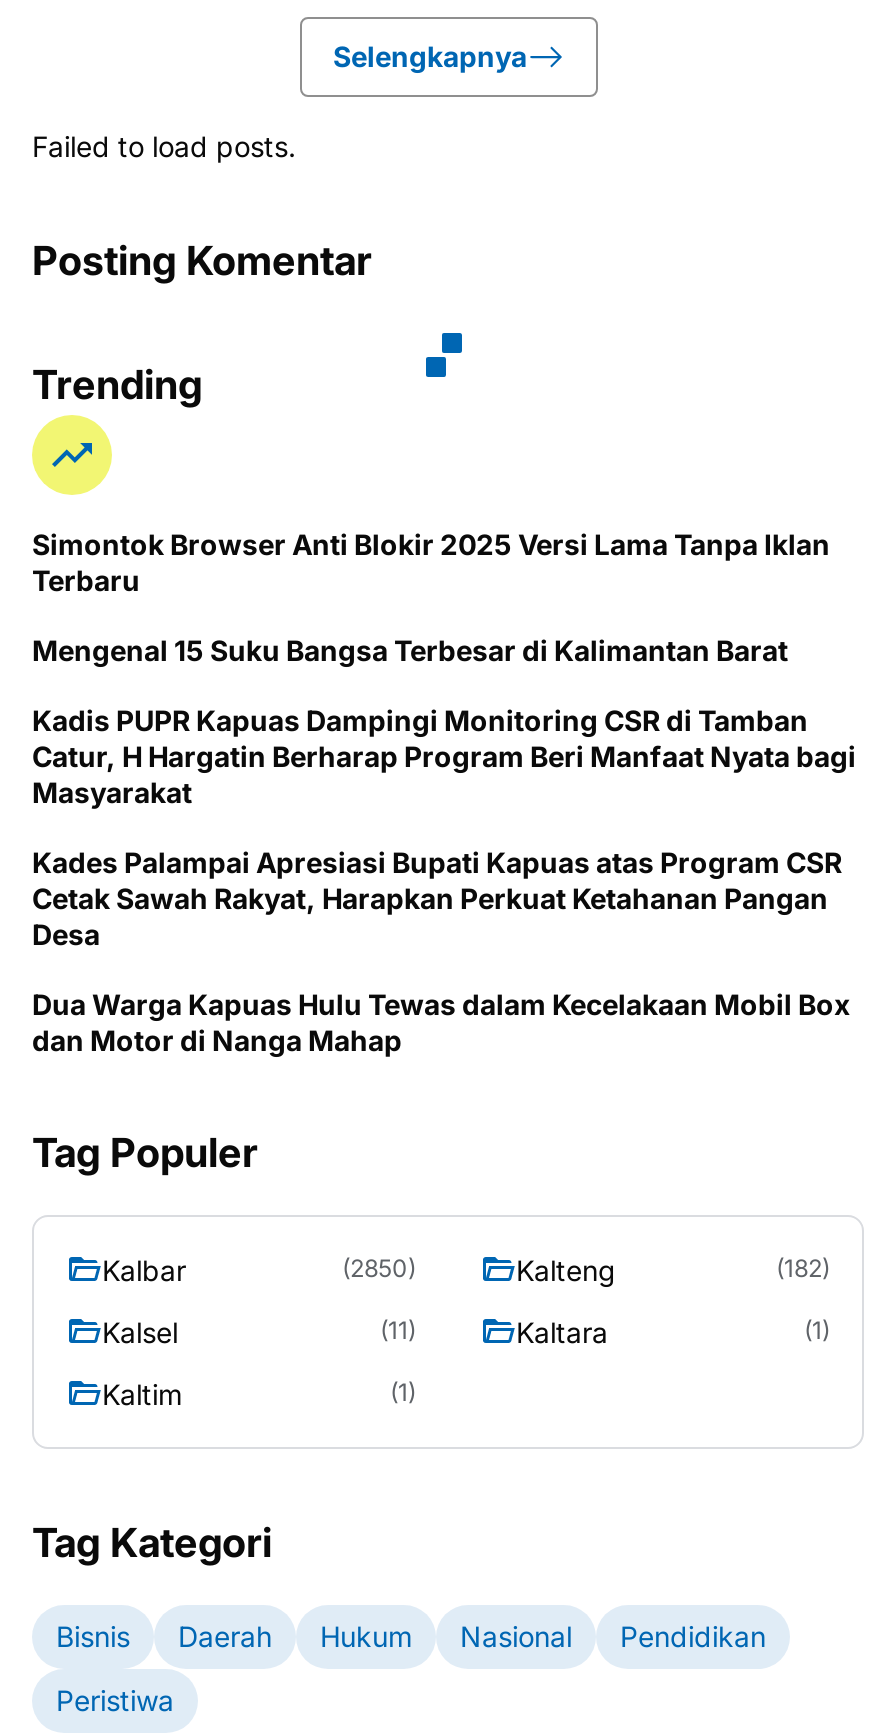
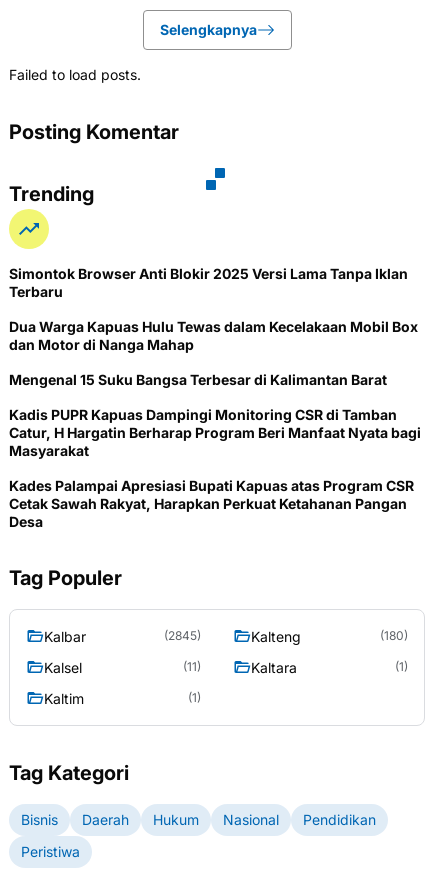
moved [32,633,856,951] -> [9,371,421,530]: Mengenal 15 Suku Bangsa Terbesar di Kalimantan Barat | Kadis PUPR Kapuas Dampingi Monitoring CSR di Tamban | Catur, H Hargatin Berharap Program Beri Manfaat Nyata bagi | Masyarakat | Kades Palampai Apresiasi Bupati Kapuas atas Program CSR | Cetak Sawah Rakyat, Harapkan Perkuat Ketahanan Pangan | Desa
moved [32,987,850,1057] -> [9,318,418,353]: Dua Warga Kapuas Hulu Tewas dalam Kecelakaan Mobil Box | dan Motor di Nanga Mahap
[342,1254,416,1284] (2850) -> [164,628,201,643] (2845)
[776,1254,830,1284] (182) -> [380,628,408,643] (180)

